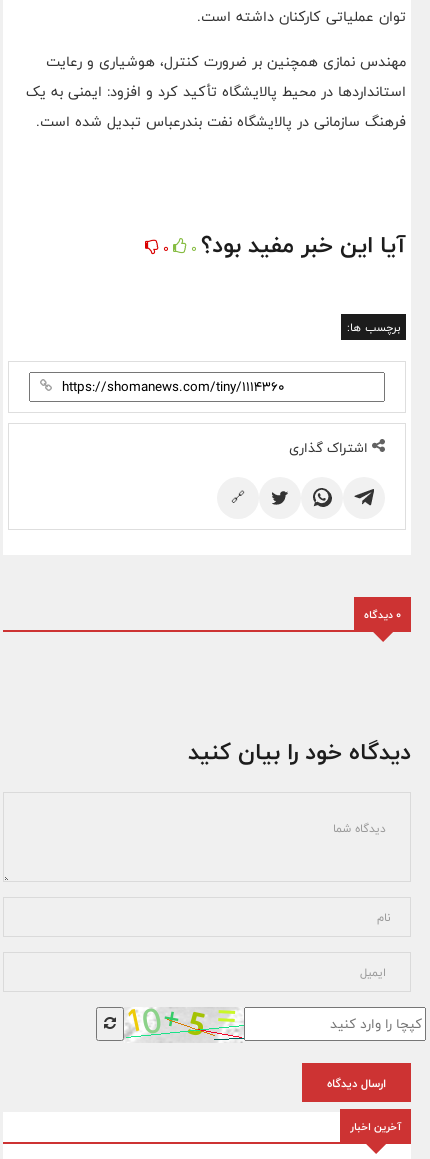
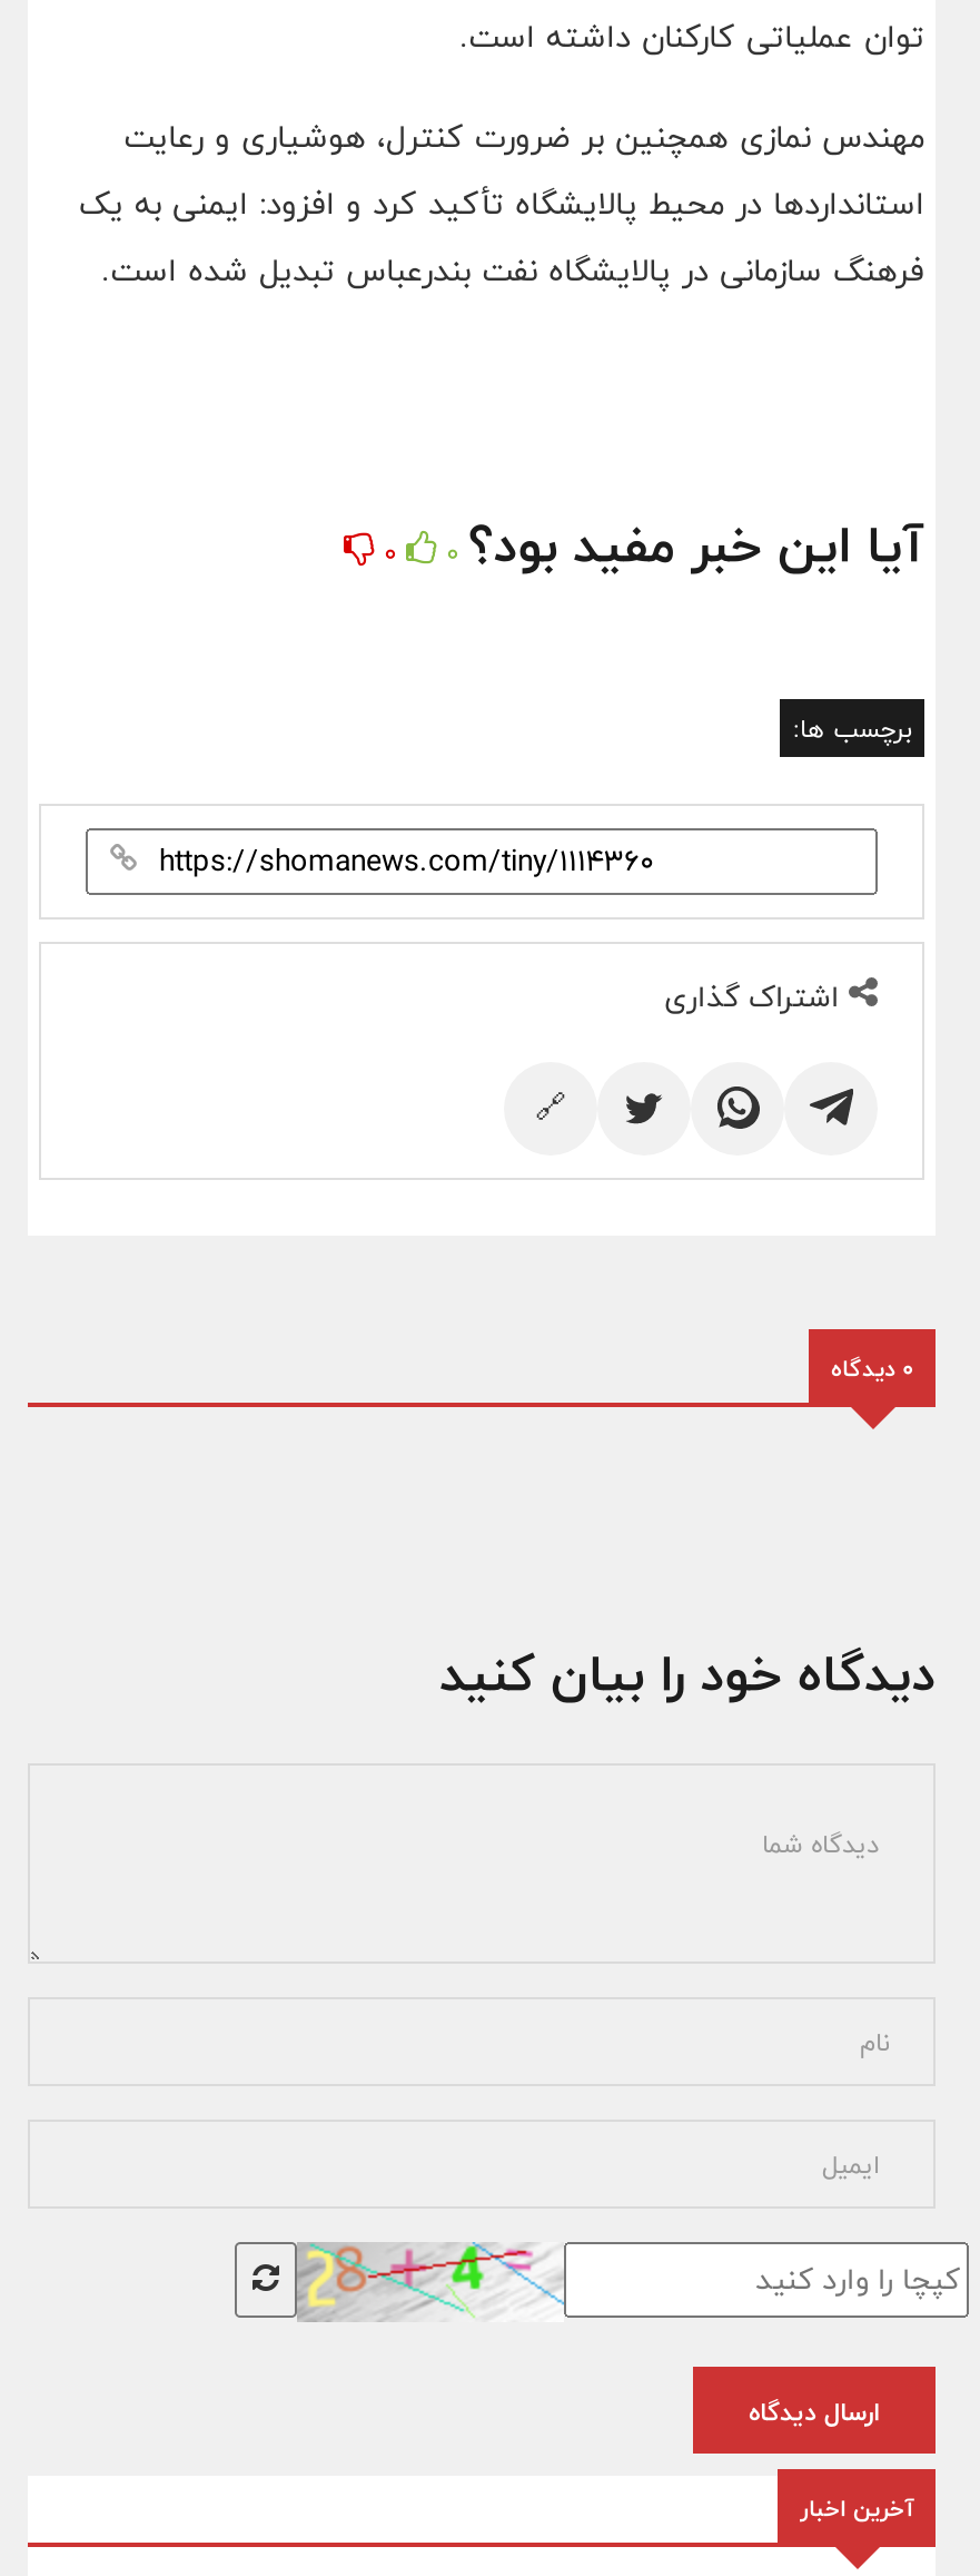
[124,1008,245,1042] [image] -> [297,2242,564,2322] [image]

